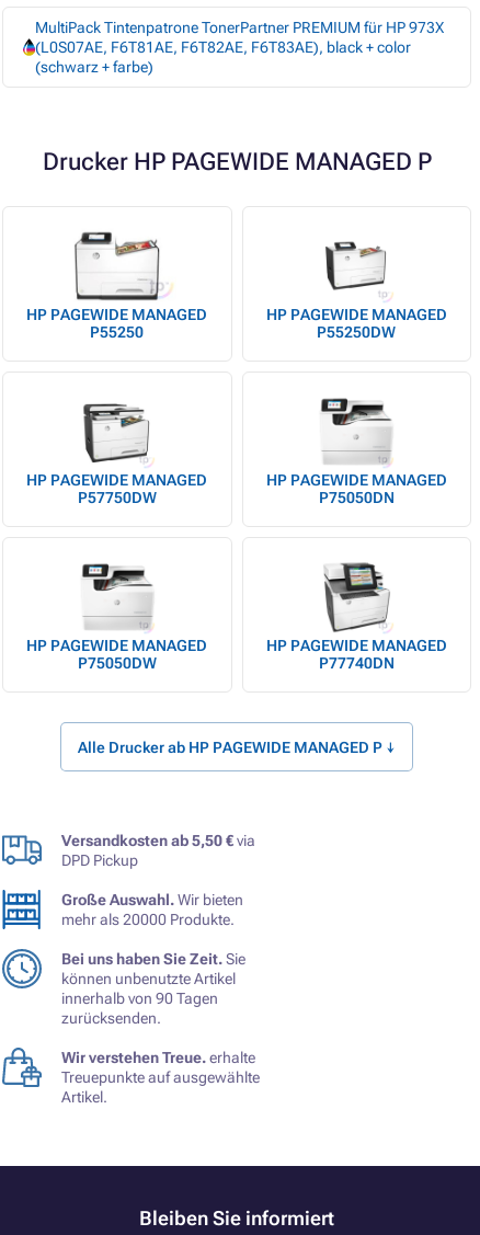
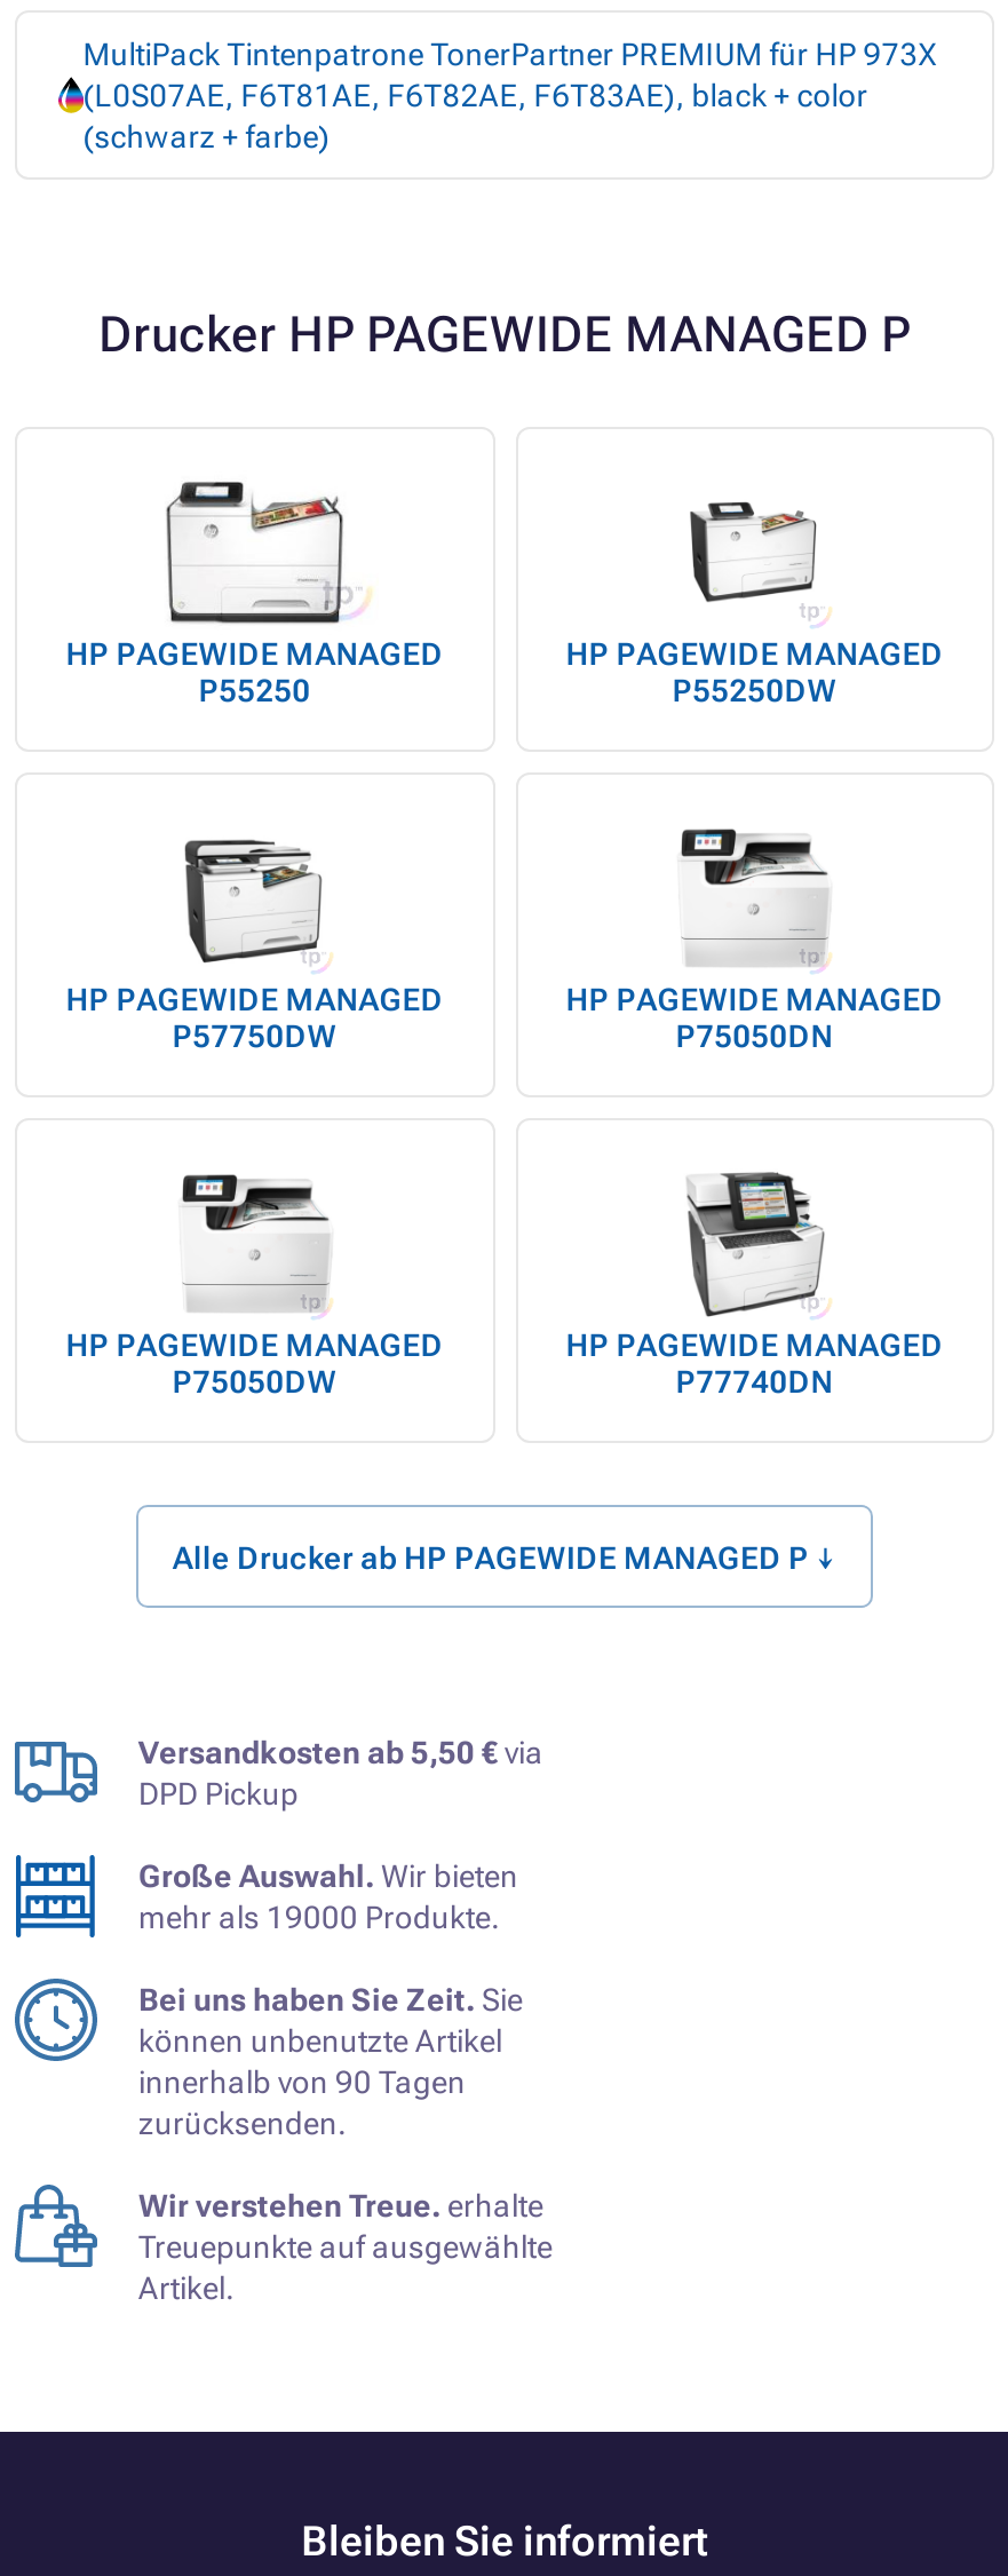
[61,911,235,929] mehr als 20000 Produkte. -> [138,1899,500,1936] mehr als 19000 Produkte.

